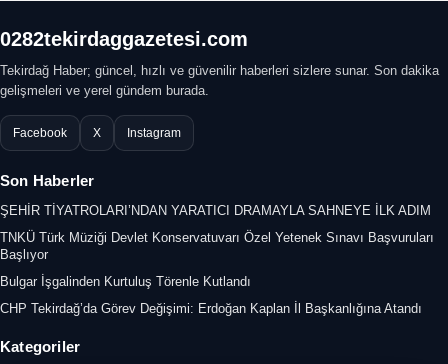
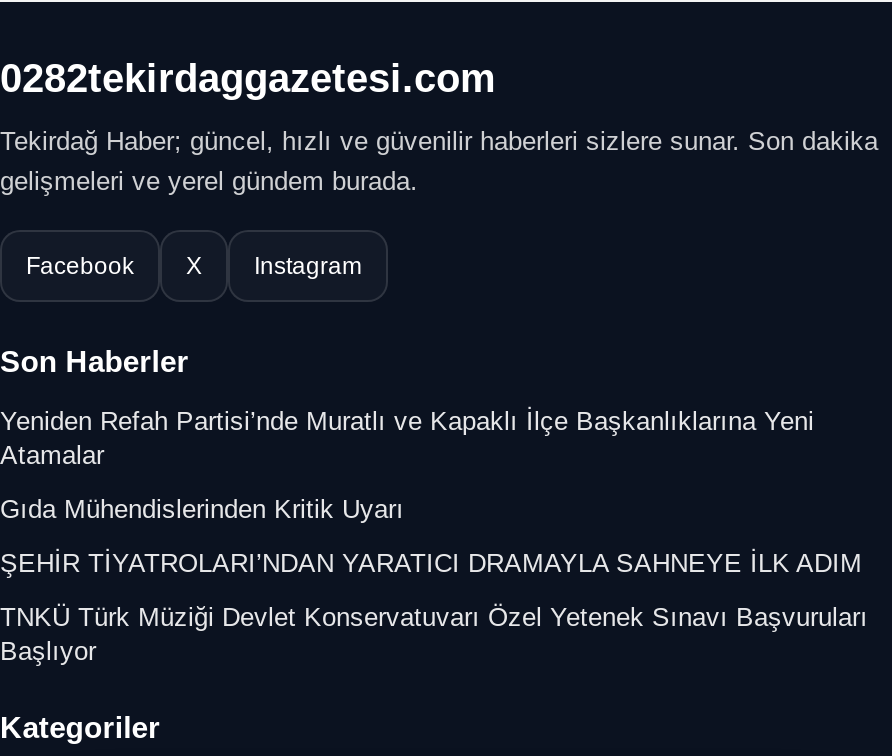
none -> [0,407,814,525] Yeniden Refah Partisi’nde Muratlı ve Kapaklı İlçe Başkanlıklarına Yeni | Atamalar | Gıda Mühendislerinden Kritik Uyarı
moved [0,203,434,262] -> [0,549,868,667]: ŞEHİR TİYATROLARI’NDAN YARATICI DRAMAYLA SAHNEYE İLK ADIM | TNKÜ Türk Müziği Devlet Konservatuvarı Özel Yetenek Sınavı Başvuruları | Başlıyor
[0,274,422,316] Bulgar İşgalinden Kurtuluş Törenle Kutlandı | CHP Tekirdağ’da Görev Değişimi: Erdoğan Kaplan İl Başkanlığına Atandı -> none

